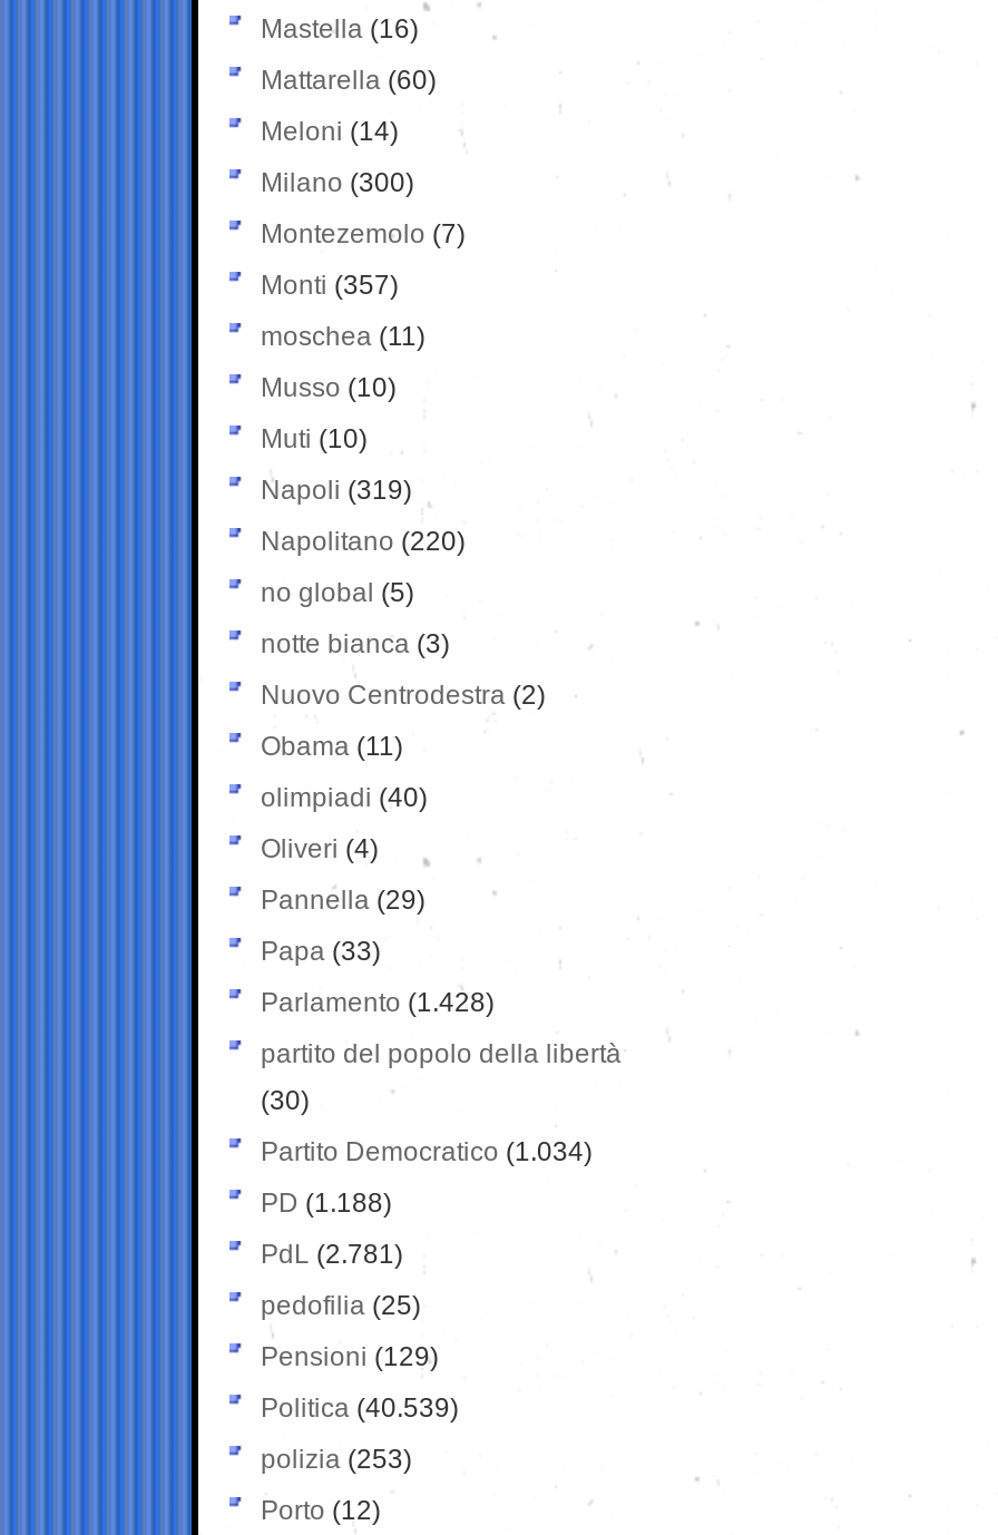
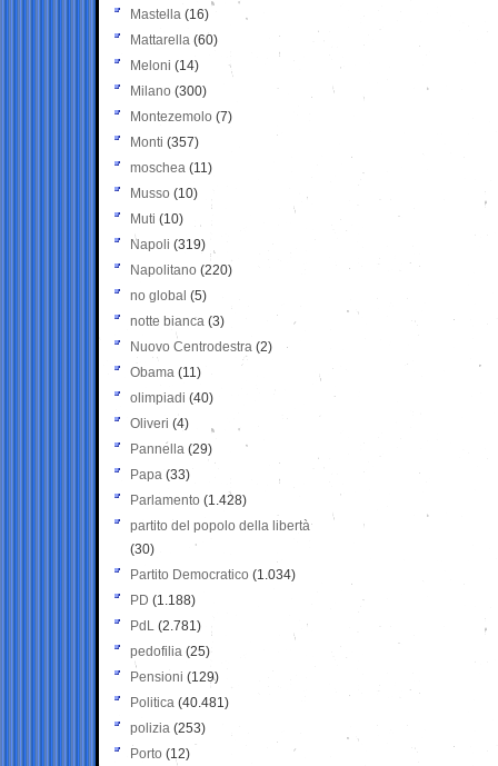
[261,1392,459,1423] Politica (40.539) -> [130,695,229,710] Politica (40.481)

